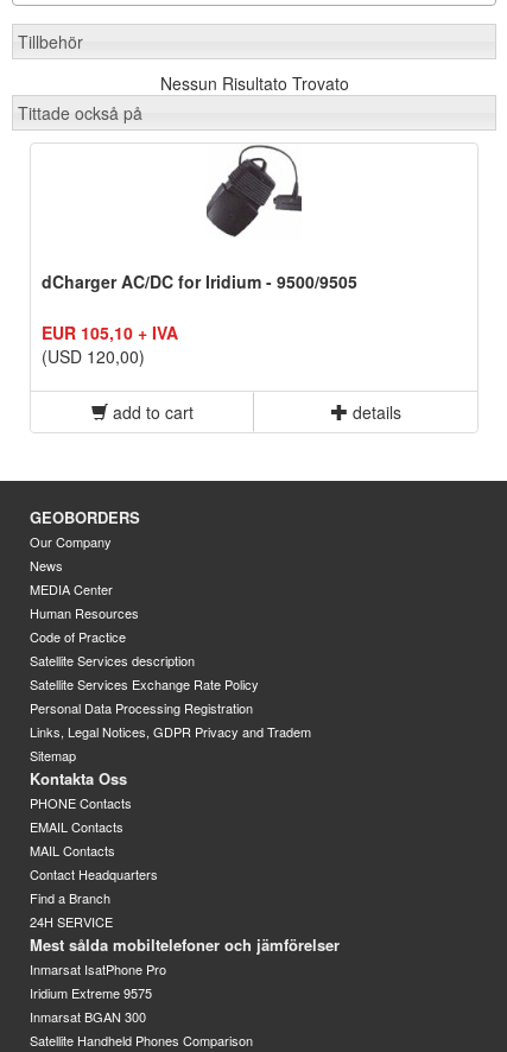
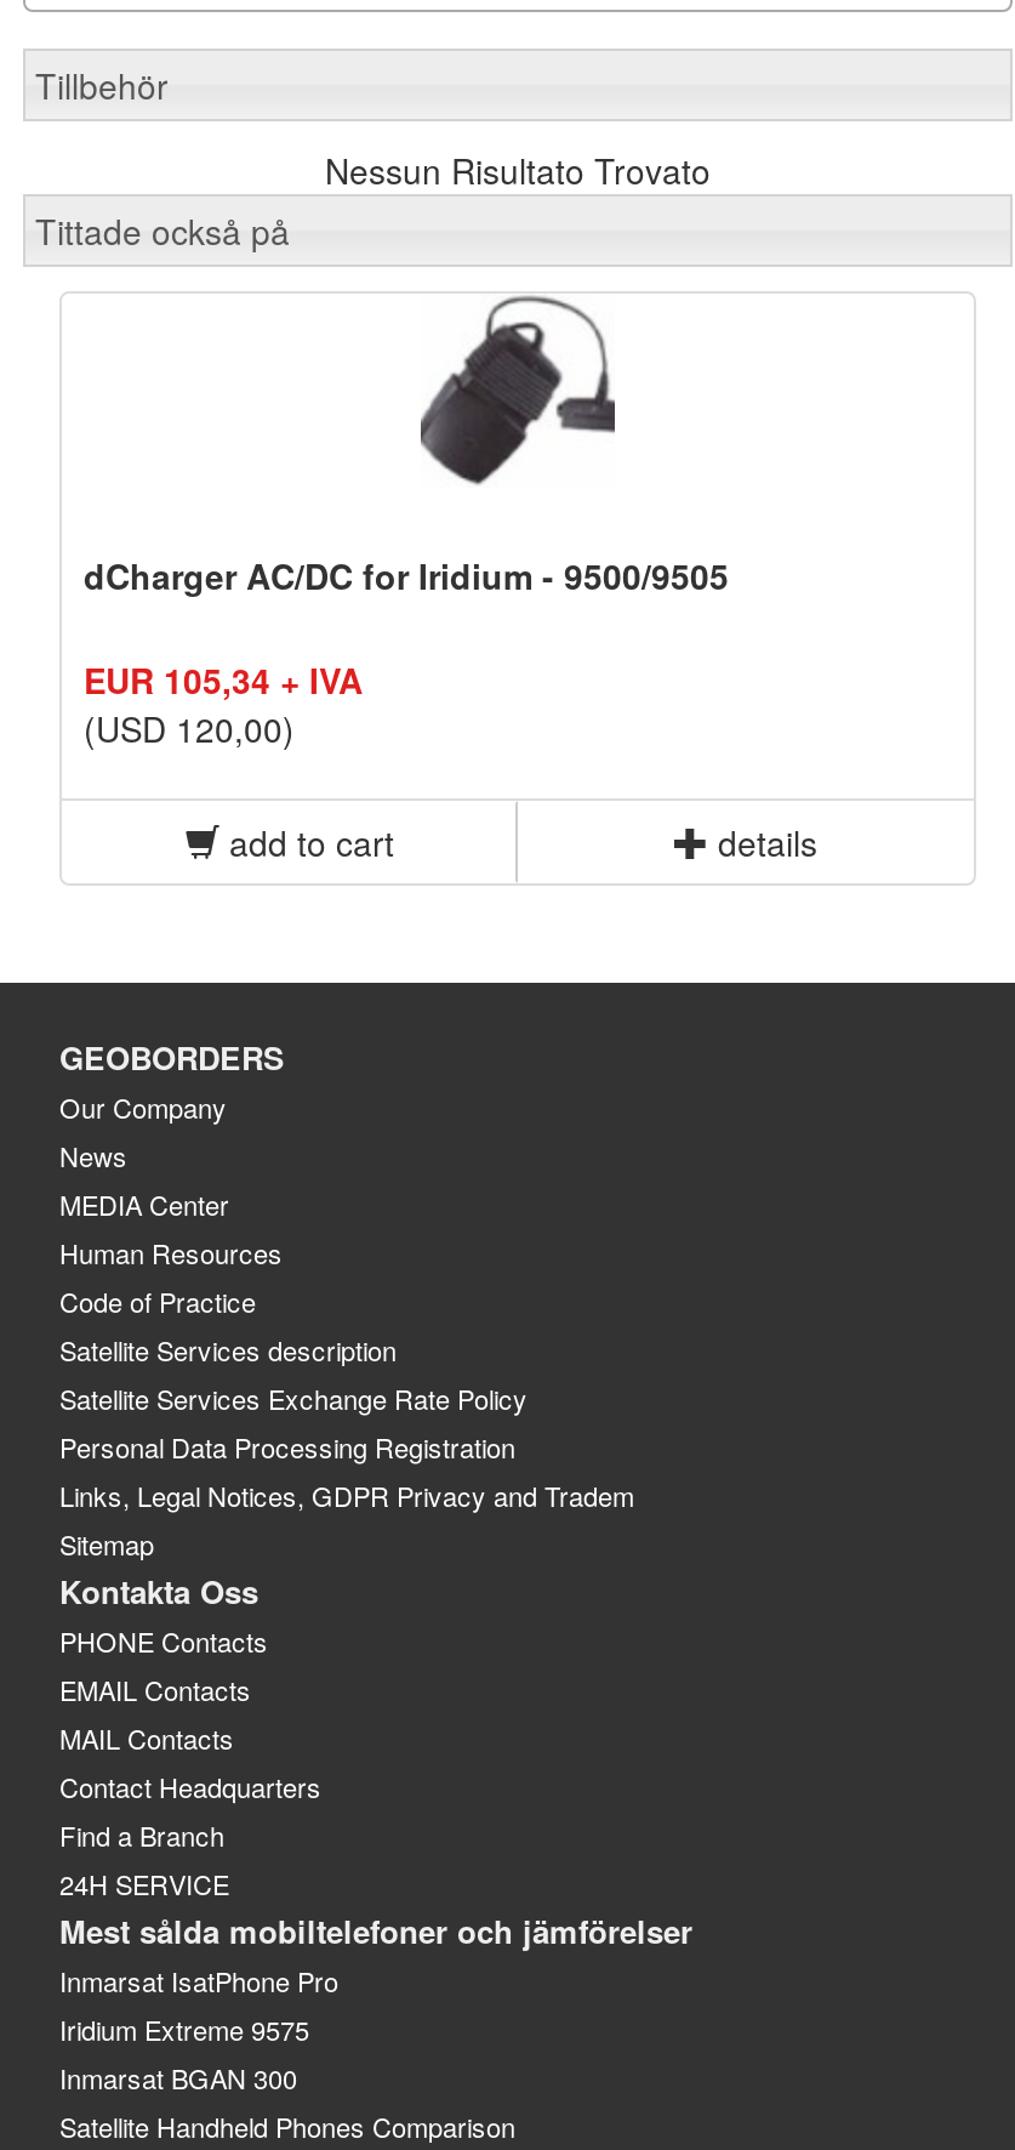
[42,320,178,344] EUR 105,10 + IVA -> [84,654,363,703] EUR 105,34 + IVA

